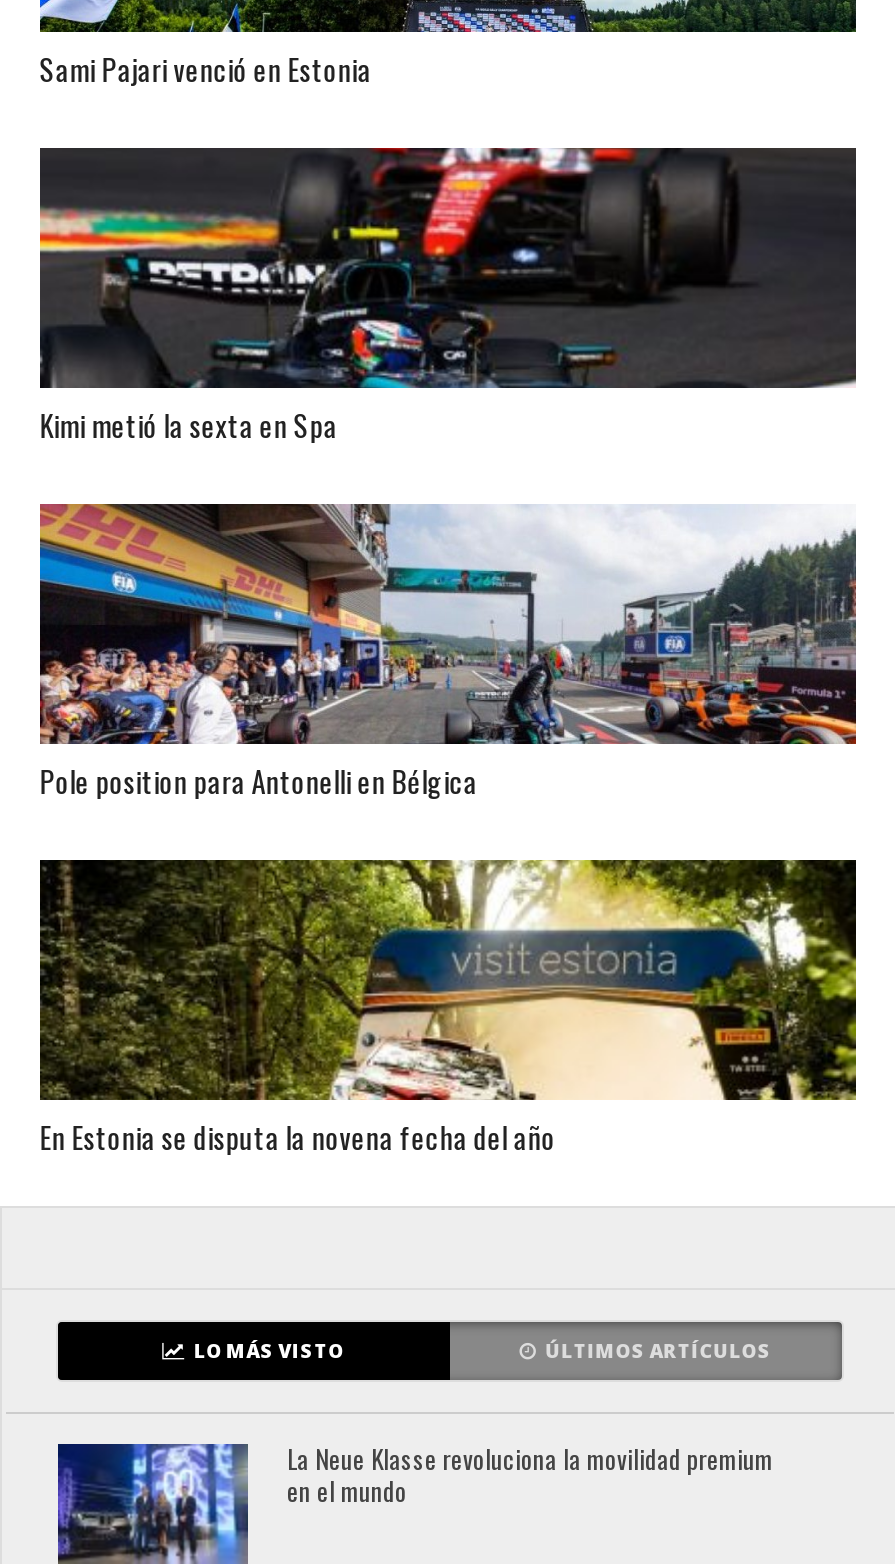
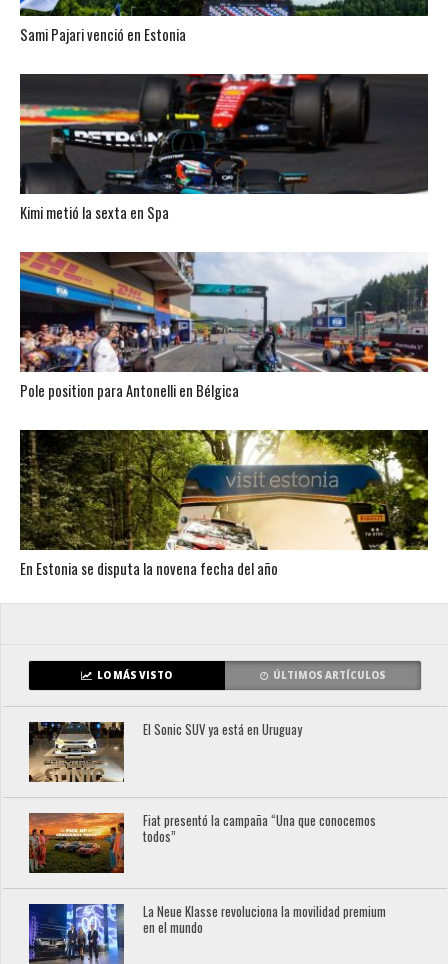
none -> [28,720,302,783] [image] | El Sonic SUV ya está en Uruguay
none -> [28,811,376,874] [image] | Fiat presentó la campaña “Una que conocemos | todos”

